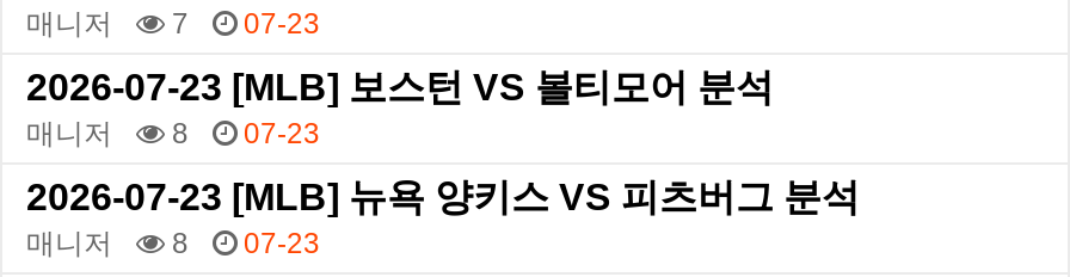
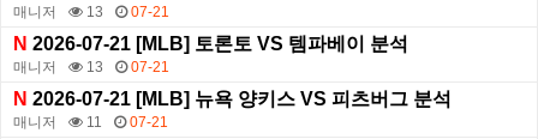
[172,8,320,41] 7 | 07-23 -> [86,4,169,21] 13 | 07-21
[26,67,774,108] 2026-07-23 [MLB] 보스턴 VS 볼티모어 분석 -> [13,34,408,54] N 2026-07-21 [MLB] 토론토 VS 템파베이 분석
[172,117,320,151] 8 | 07-23 -> [86,59,169,76] 13 | 07-21
[26,177,860,218] 2026-07-23 [MLB] 뉴욕 양키스 VS 피츠버그 분석 -> [13,89,452,109] N 2026-07-21 [MLB] 뉴욕 양키스 VS 피츠버그 분석
[172,227,320,261] 8 | 07-23 -> [86,114,168,131] 11 | 07-21

